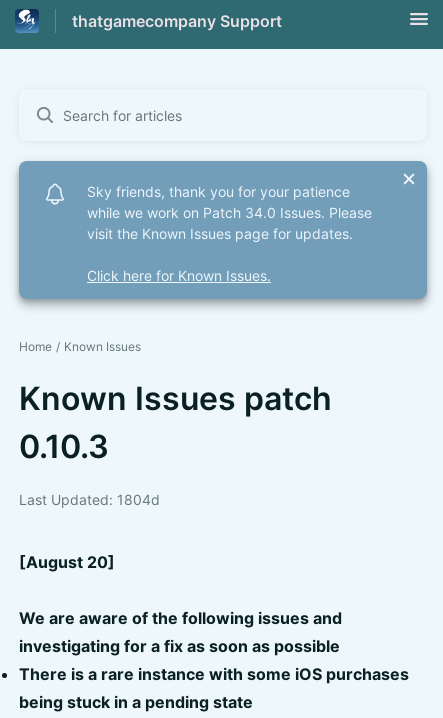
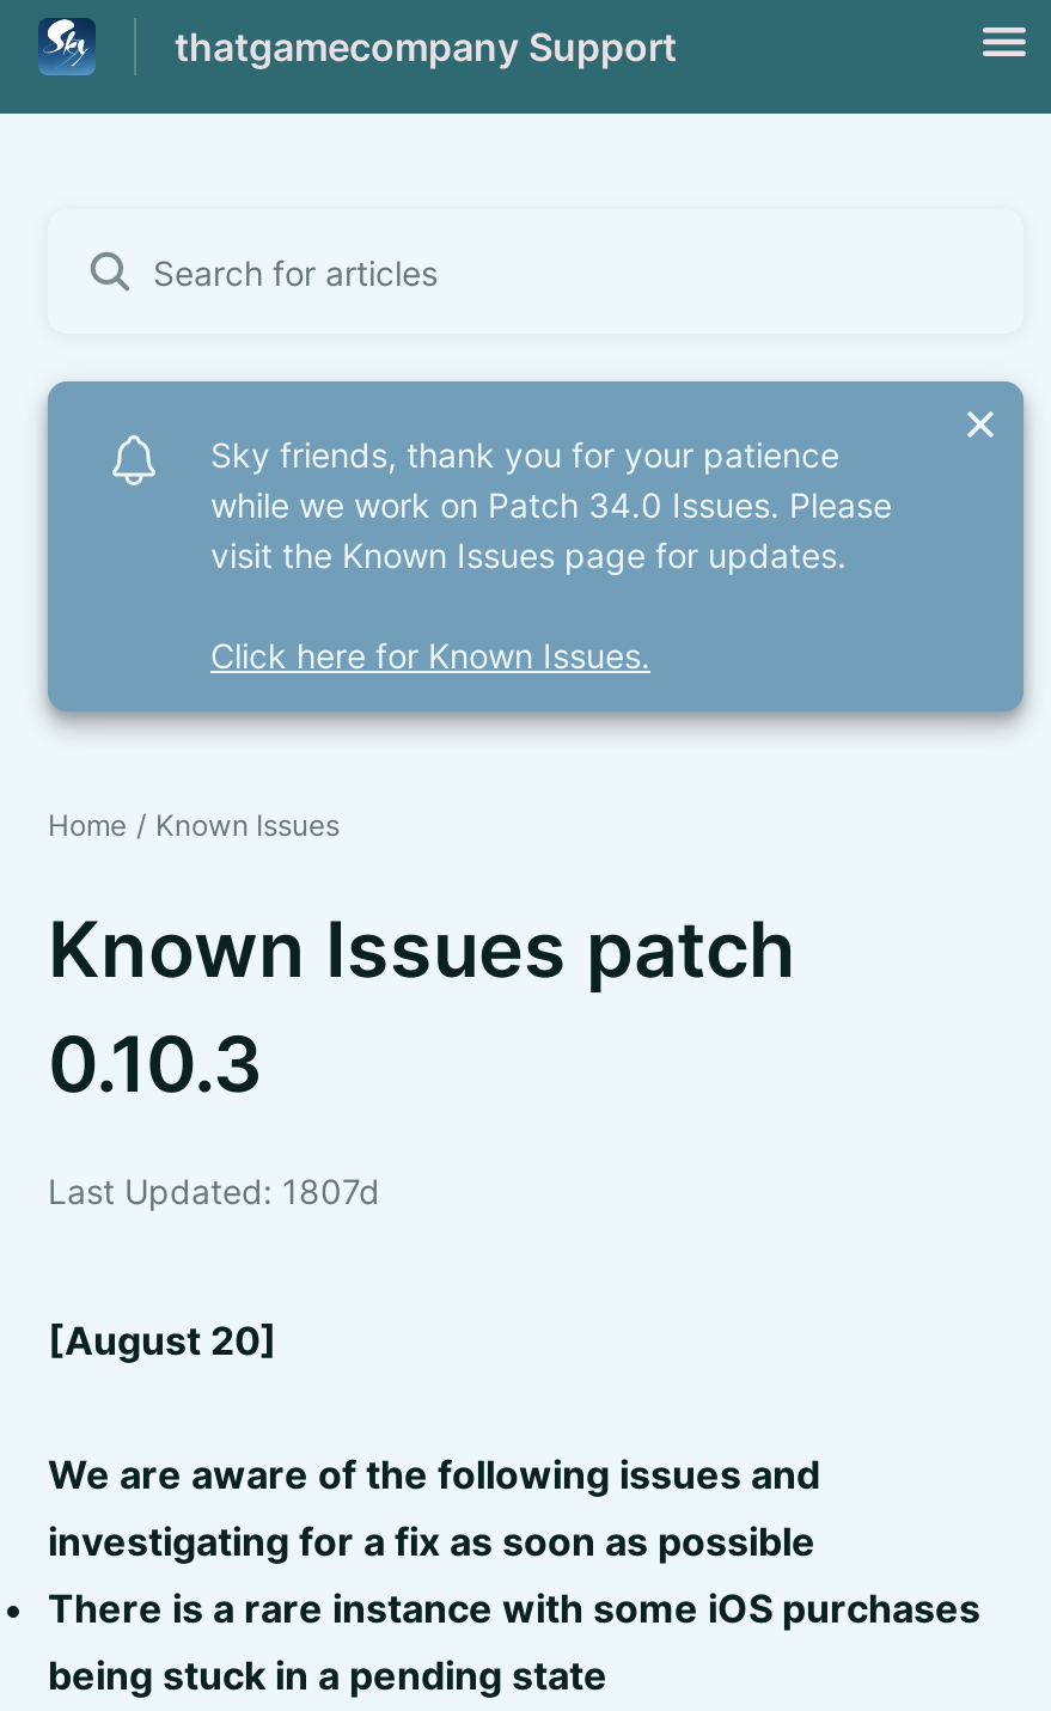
[19,491,160,508] Last Updated: 1804d -> [48,1171,380,1211] Last Updated: 1807d

